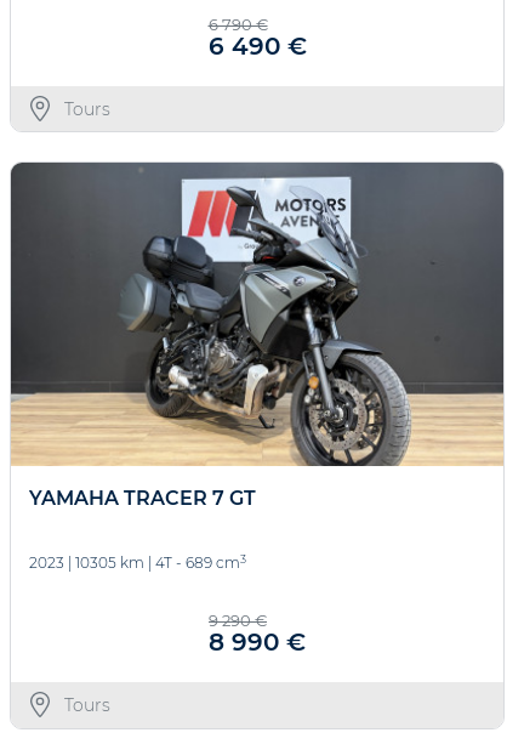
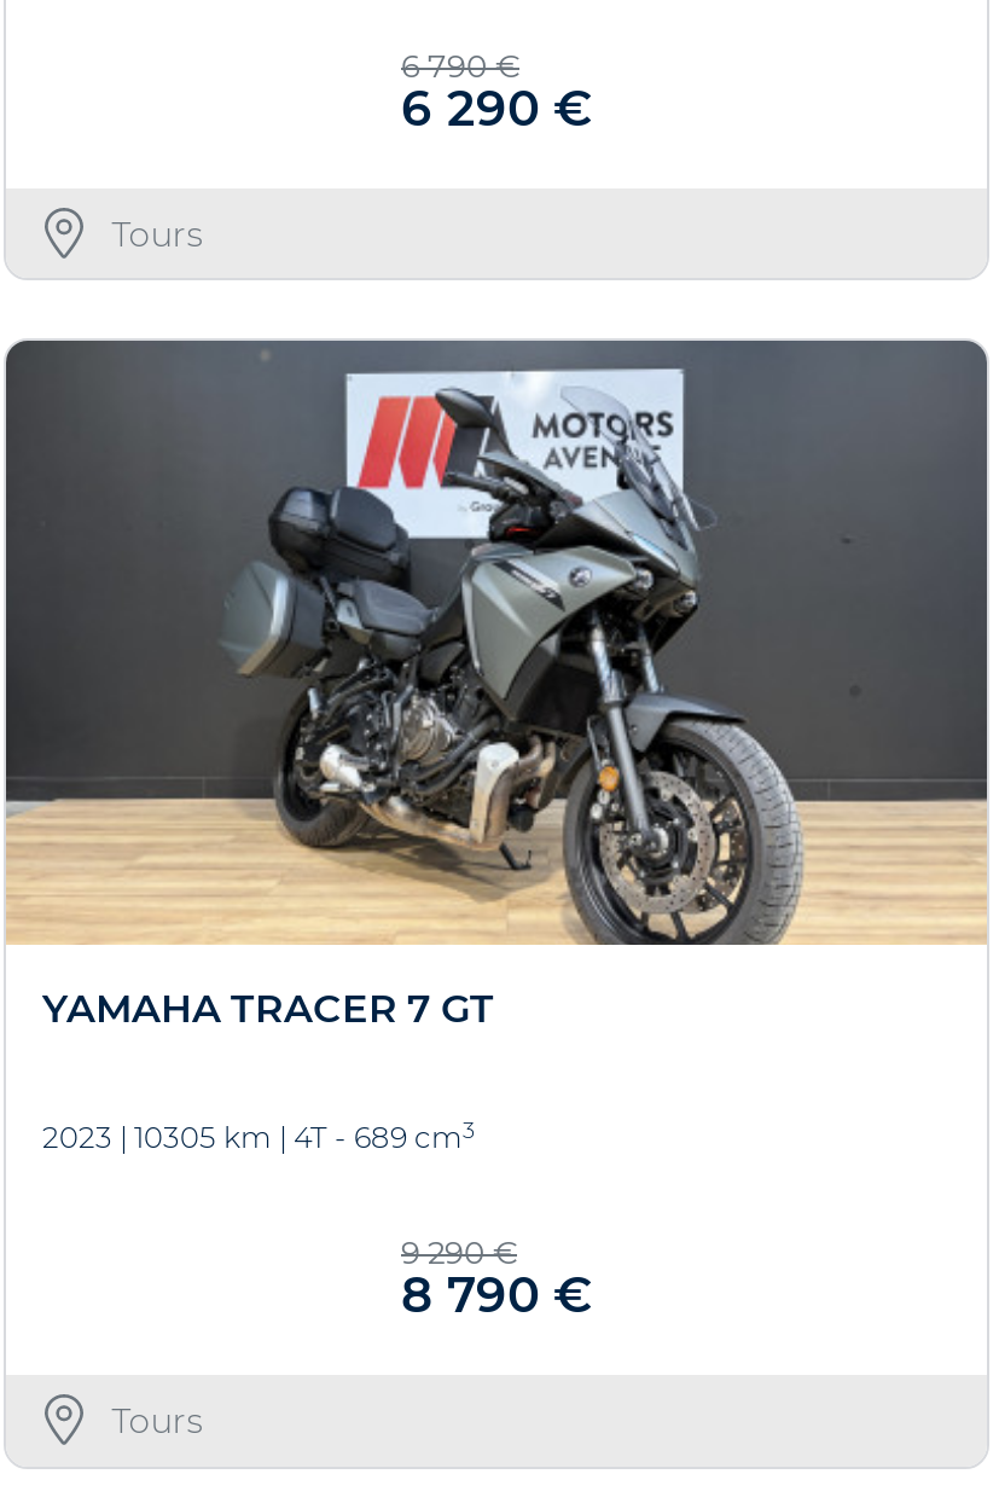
[208,31,306,60] 6 490 € -> [401,79,592,137] 6 290 €
[209,628,306,657] 8 990 € -> [401,1267,592,1325] 8 790 €

